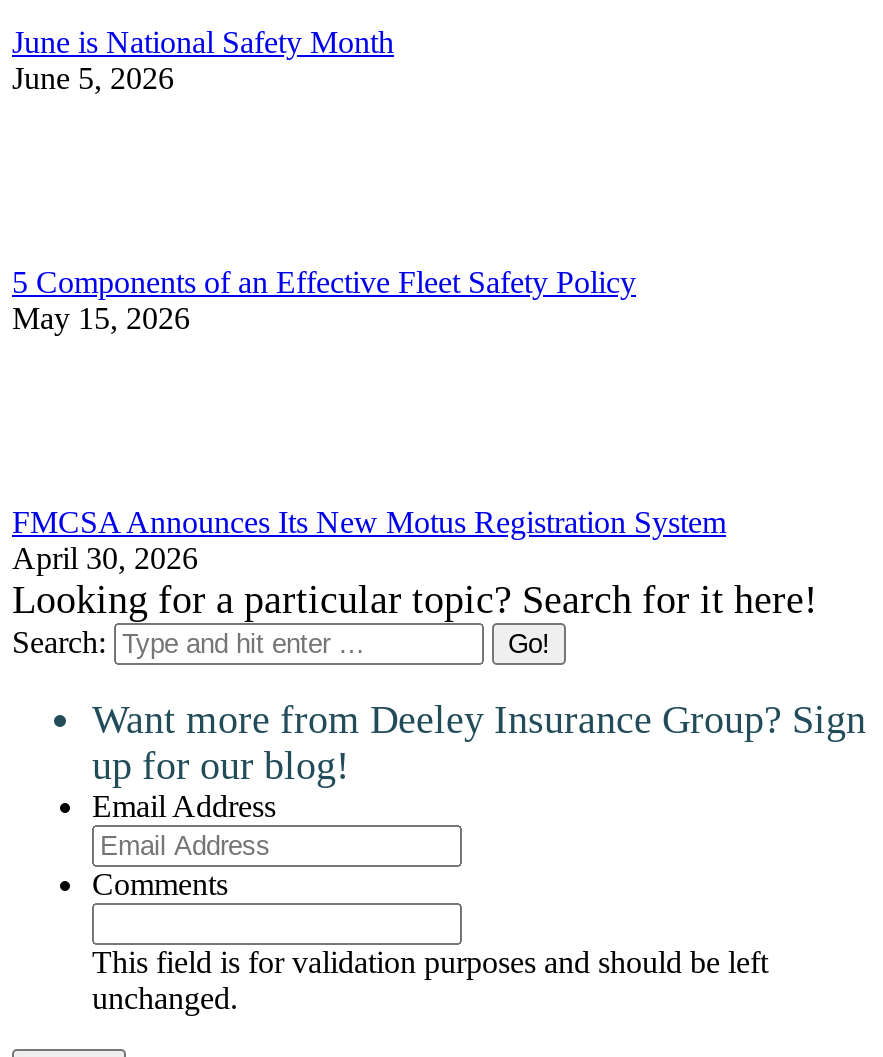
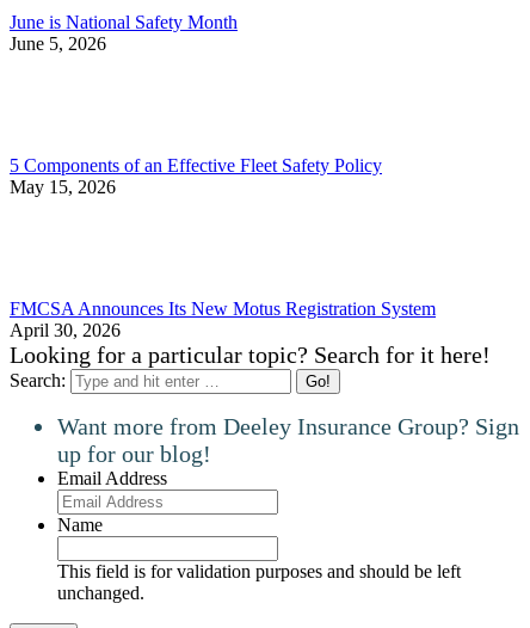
[92,868,228,902] Comments -> [57,515,103,535] Name

